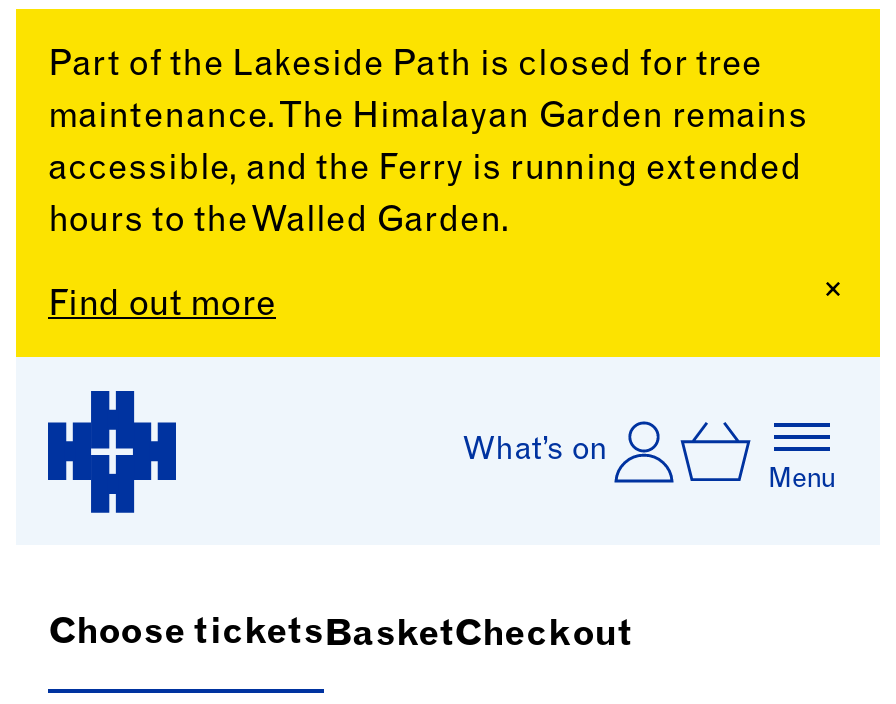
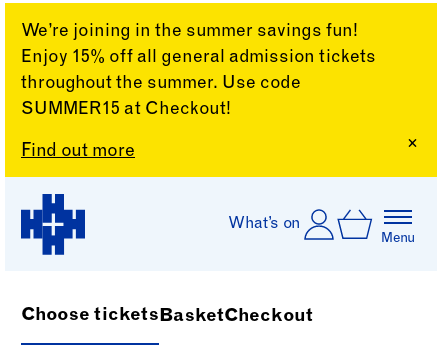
[48,49,808,241] Part of the Lakeside Path is closed for tree | maintenance. The Himalayan Garden remains | accessible, and the Ferry is running extended | hours to the Walled Garden. -> [21,23,376,119] We’re joining in the summer savings fun! | Enjoy 15% off all general admission tickets | throughout the summer. Use code | SUMMER15 at Checkout!

